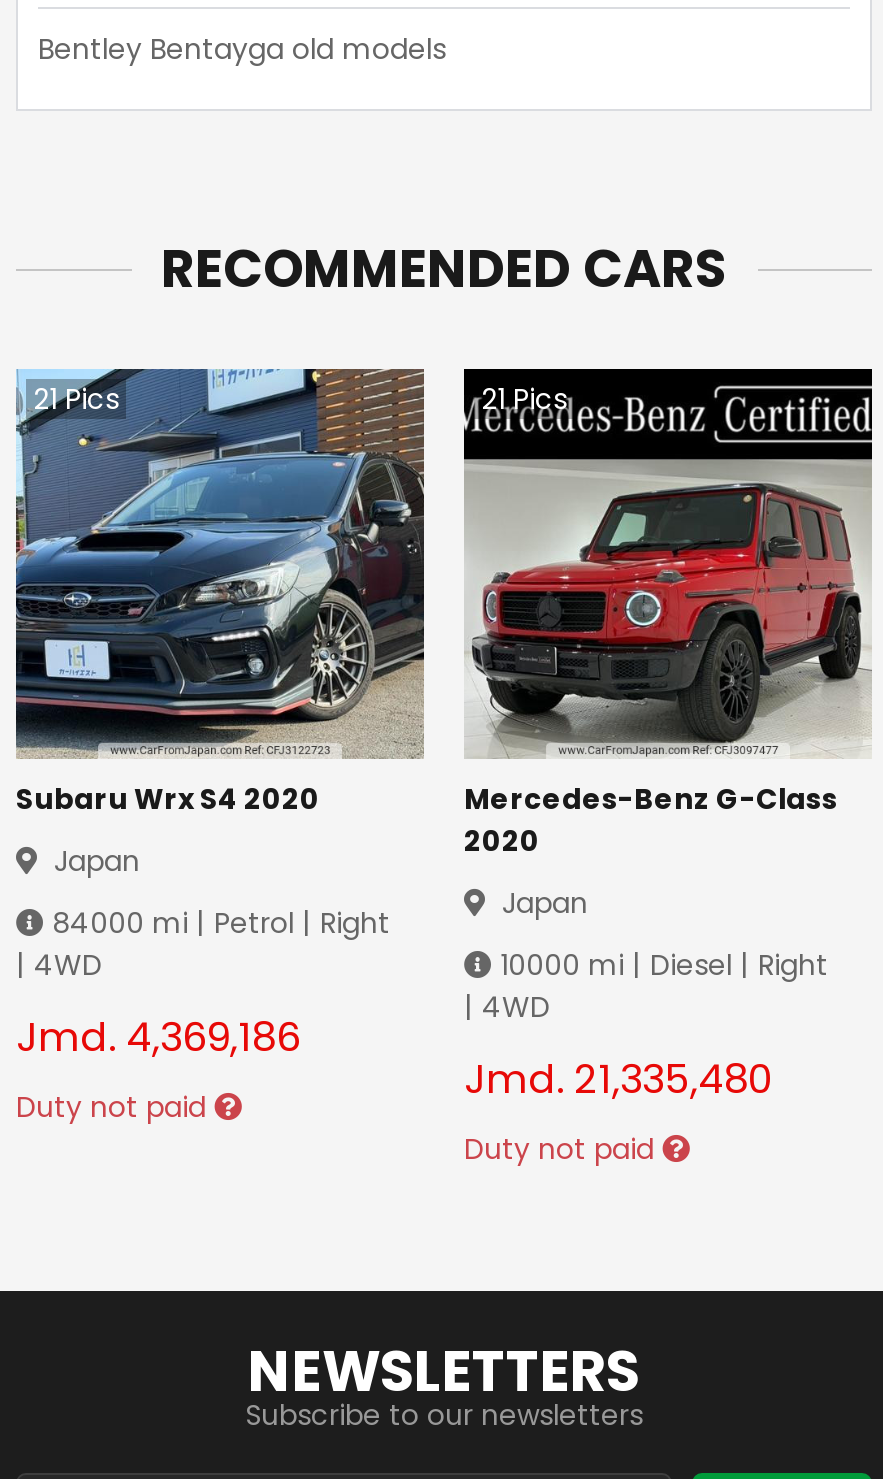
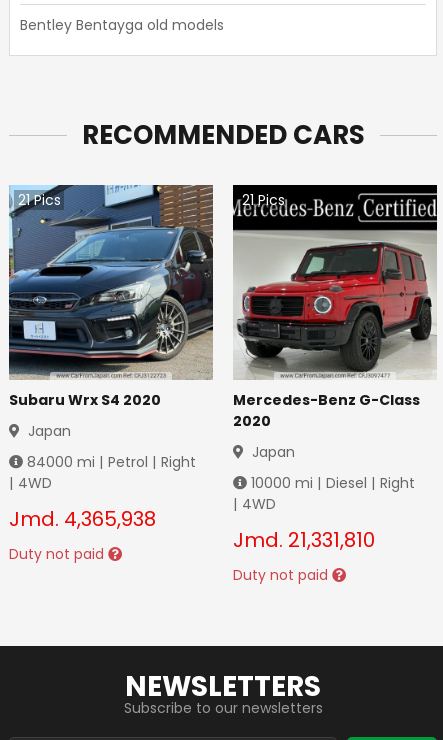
[16,1009,300,1065] Jmd. 4,369,186 -> [9,505,156,533] Jmd. 4,365,938
[464,1051,772,1107] Jmd. 21,335,480 -> [233,526,375,554] Jmd. 21,331,810

